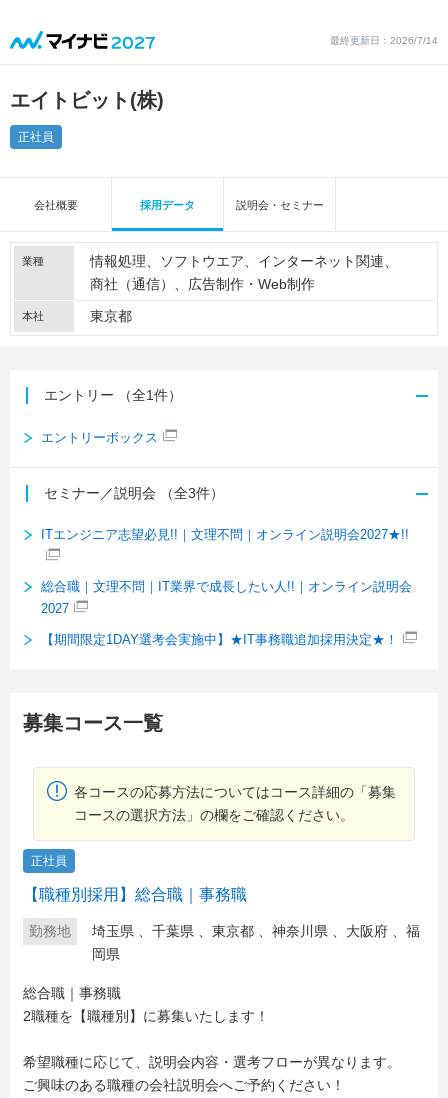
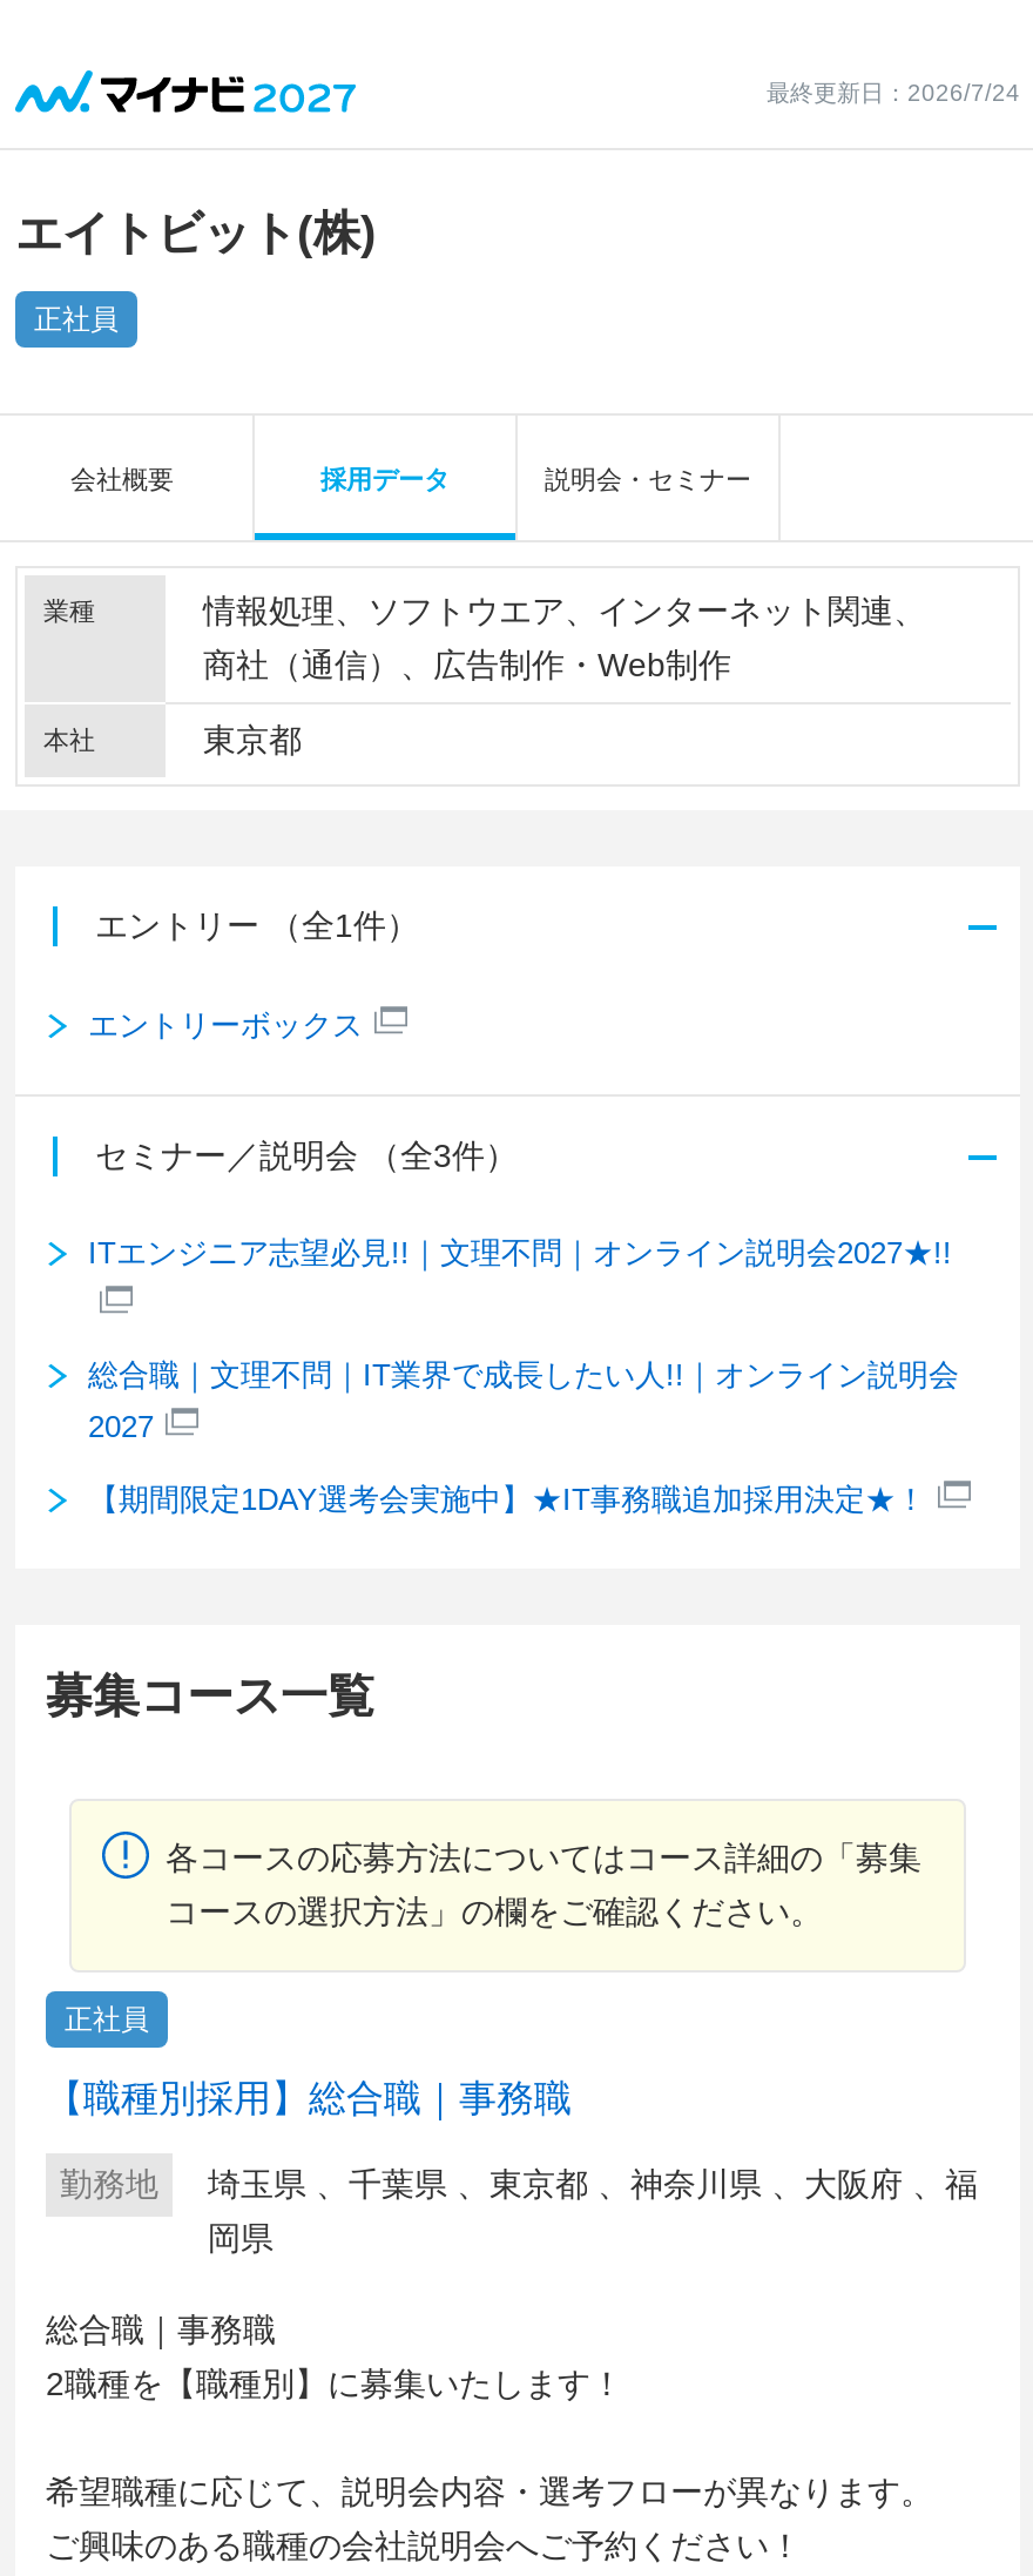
[330,35,438,46] 最終更新日：2026/7/14 -> [767,80,1020,106] 最終更新日：2026/7/24

